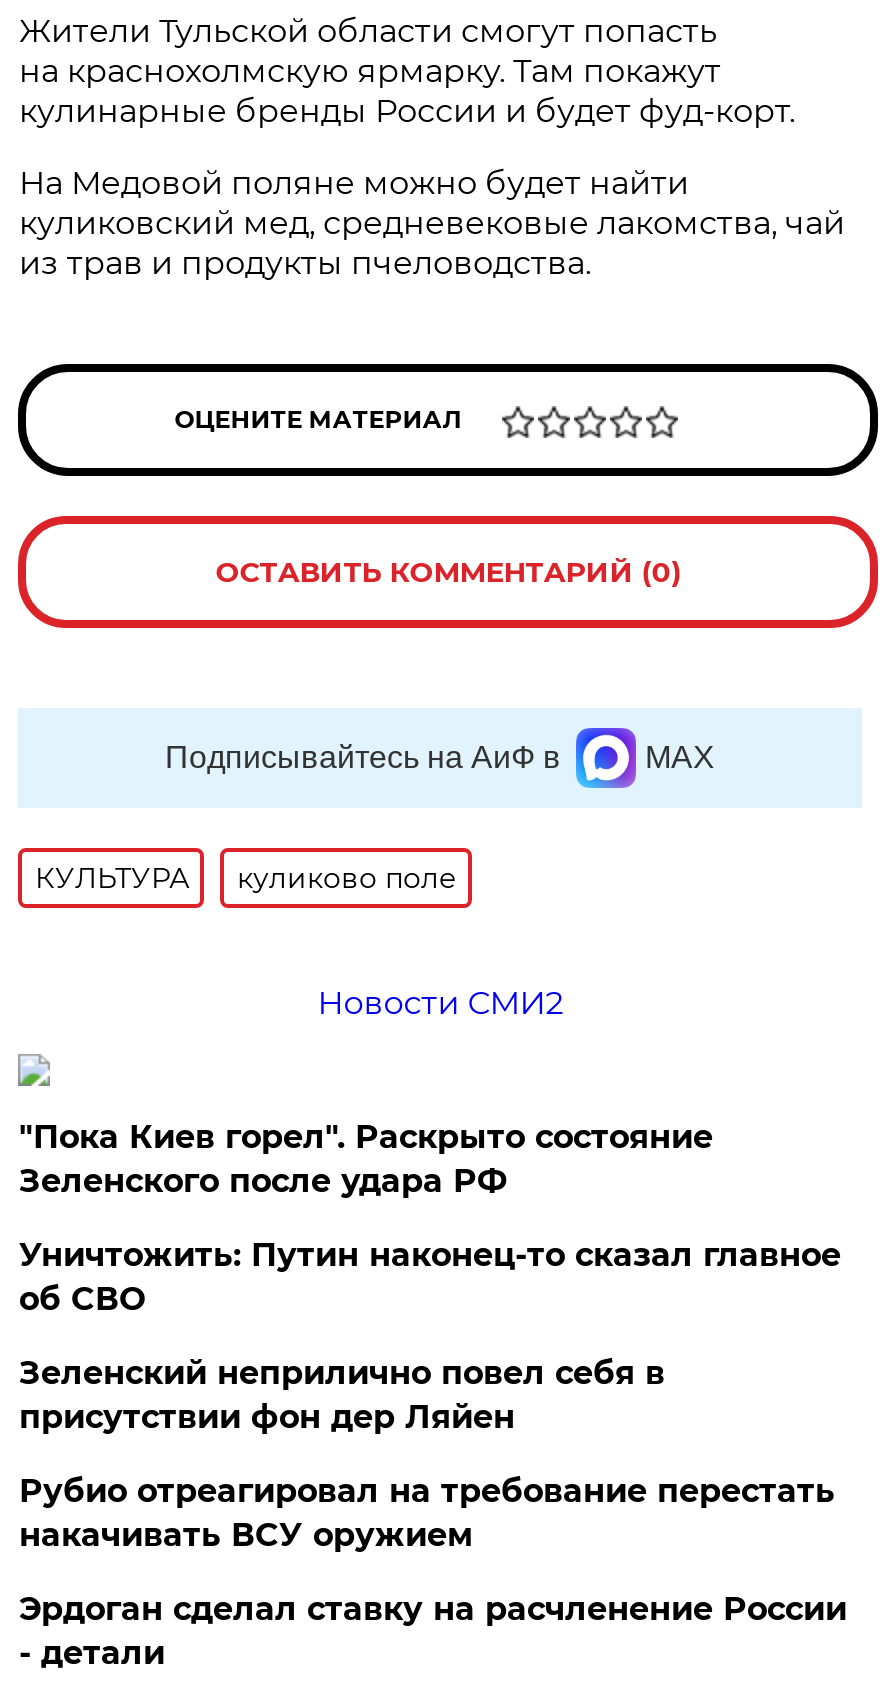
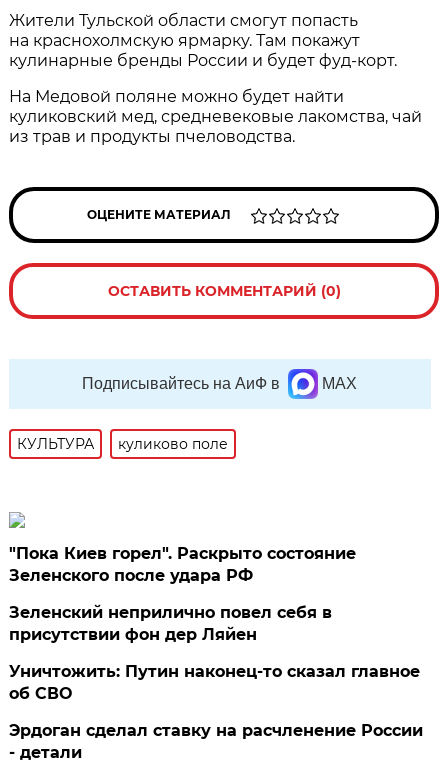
[317,984,563,1022] Новости СМИ2 -> none
moved [19,1236,841,1318] -> [9,662,420,703]: Уничтожить: Путин наконец-то сказал главное | об СВО
[19,1472,835,1554] Рубио отреагировал на требование перестать | накачивать ВСУ оружием -> none

